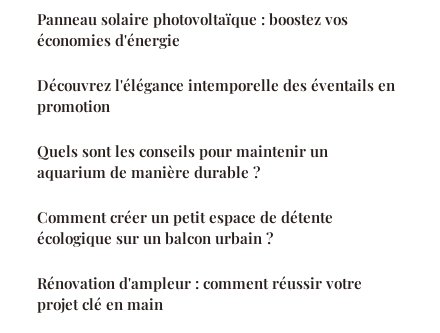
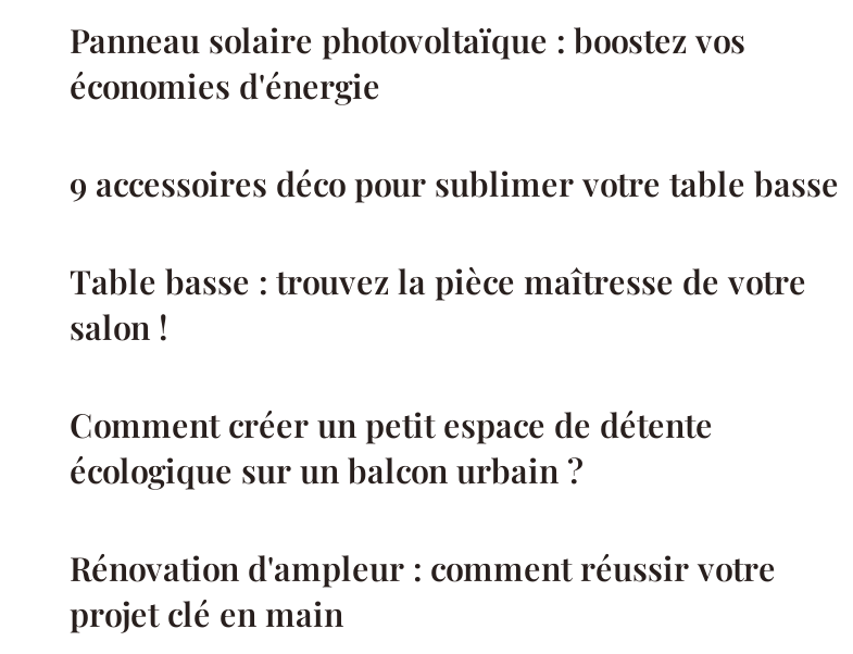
[37,75,395,116] Découvrez l'élégance intemporelle des éventails en | promotion -> [70,163,839,206] 9 accessoires déco pour sublimer votre table basse
[37,141,328,182] Quels sont les conseils pour maintenir un | aquarium de manière durable ? -> [70,260,806,349] Table basse : trouvez la pièce maîtresse de votre | salon !

